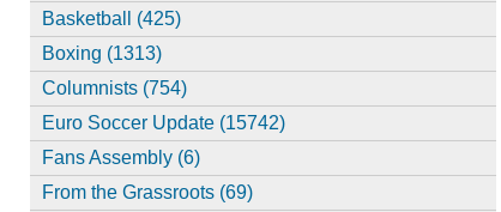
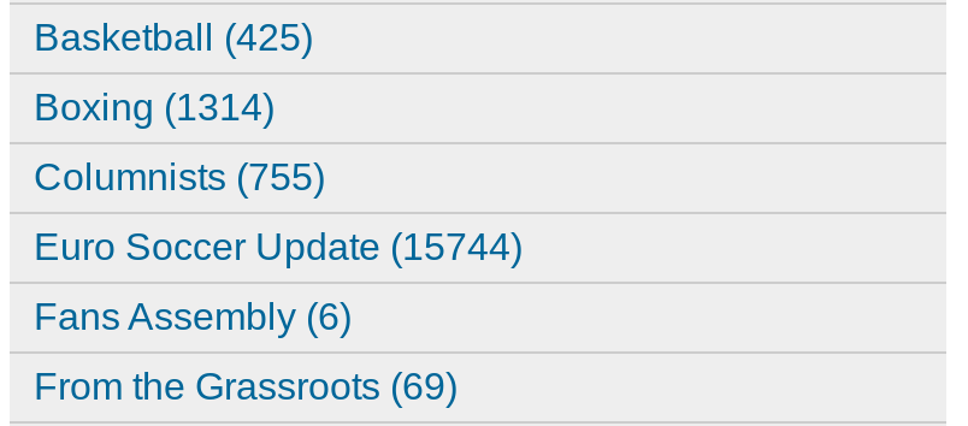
[42,43,162,63] Boxing (1313) -> [34,86,275,127] Boxing (1314)
[42,78,187,98] Columnists (754) -> [34,156,325,197] Columnists (755)
[42,112,285,133] Euro Soccer Update (15742) -> [34,226,523,267] Euro Soccer Update (15744)

